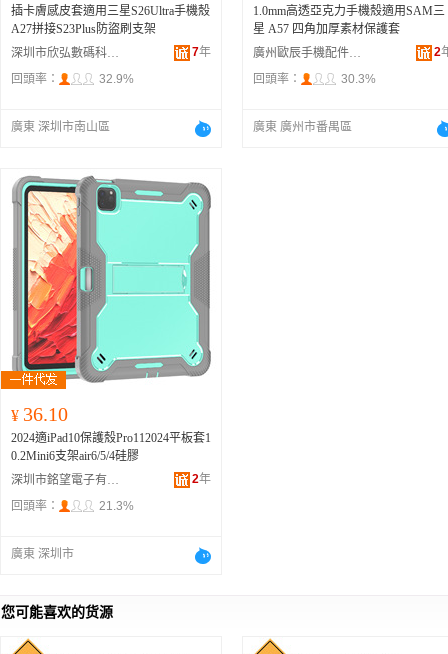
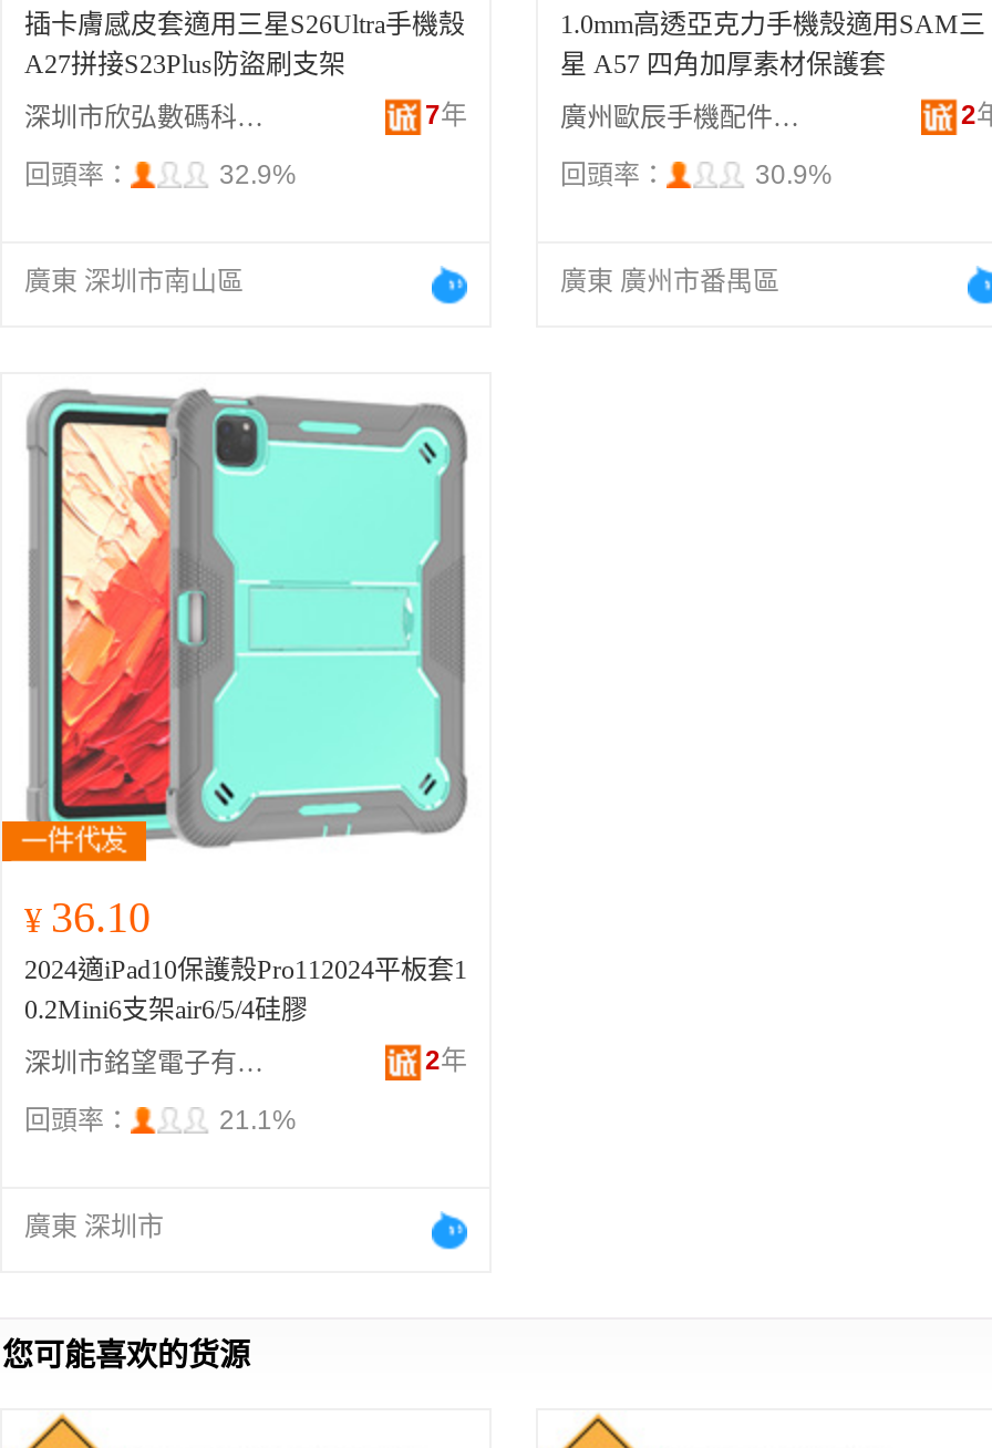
[341,72,376,86] 30.3% -> [755,159,833,190] 30.9%
[99,499,134,513] 21.3% -> [219,1105,297,1136] 21.1%

